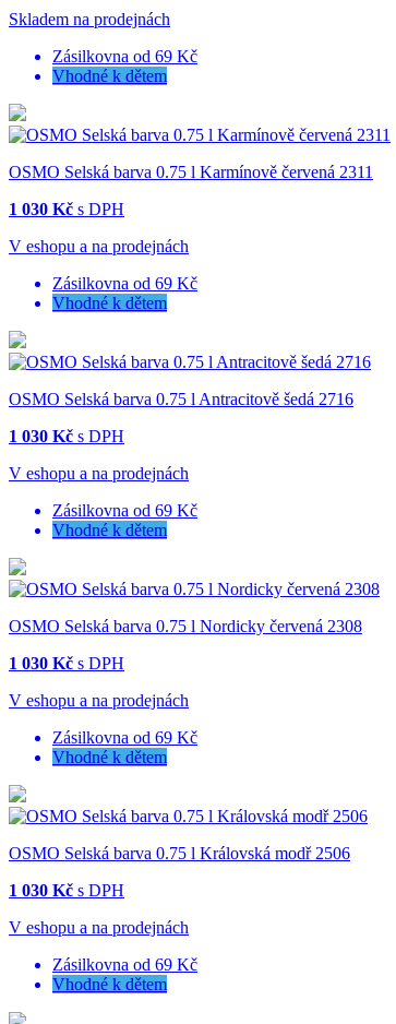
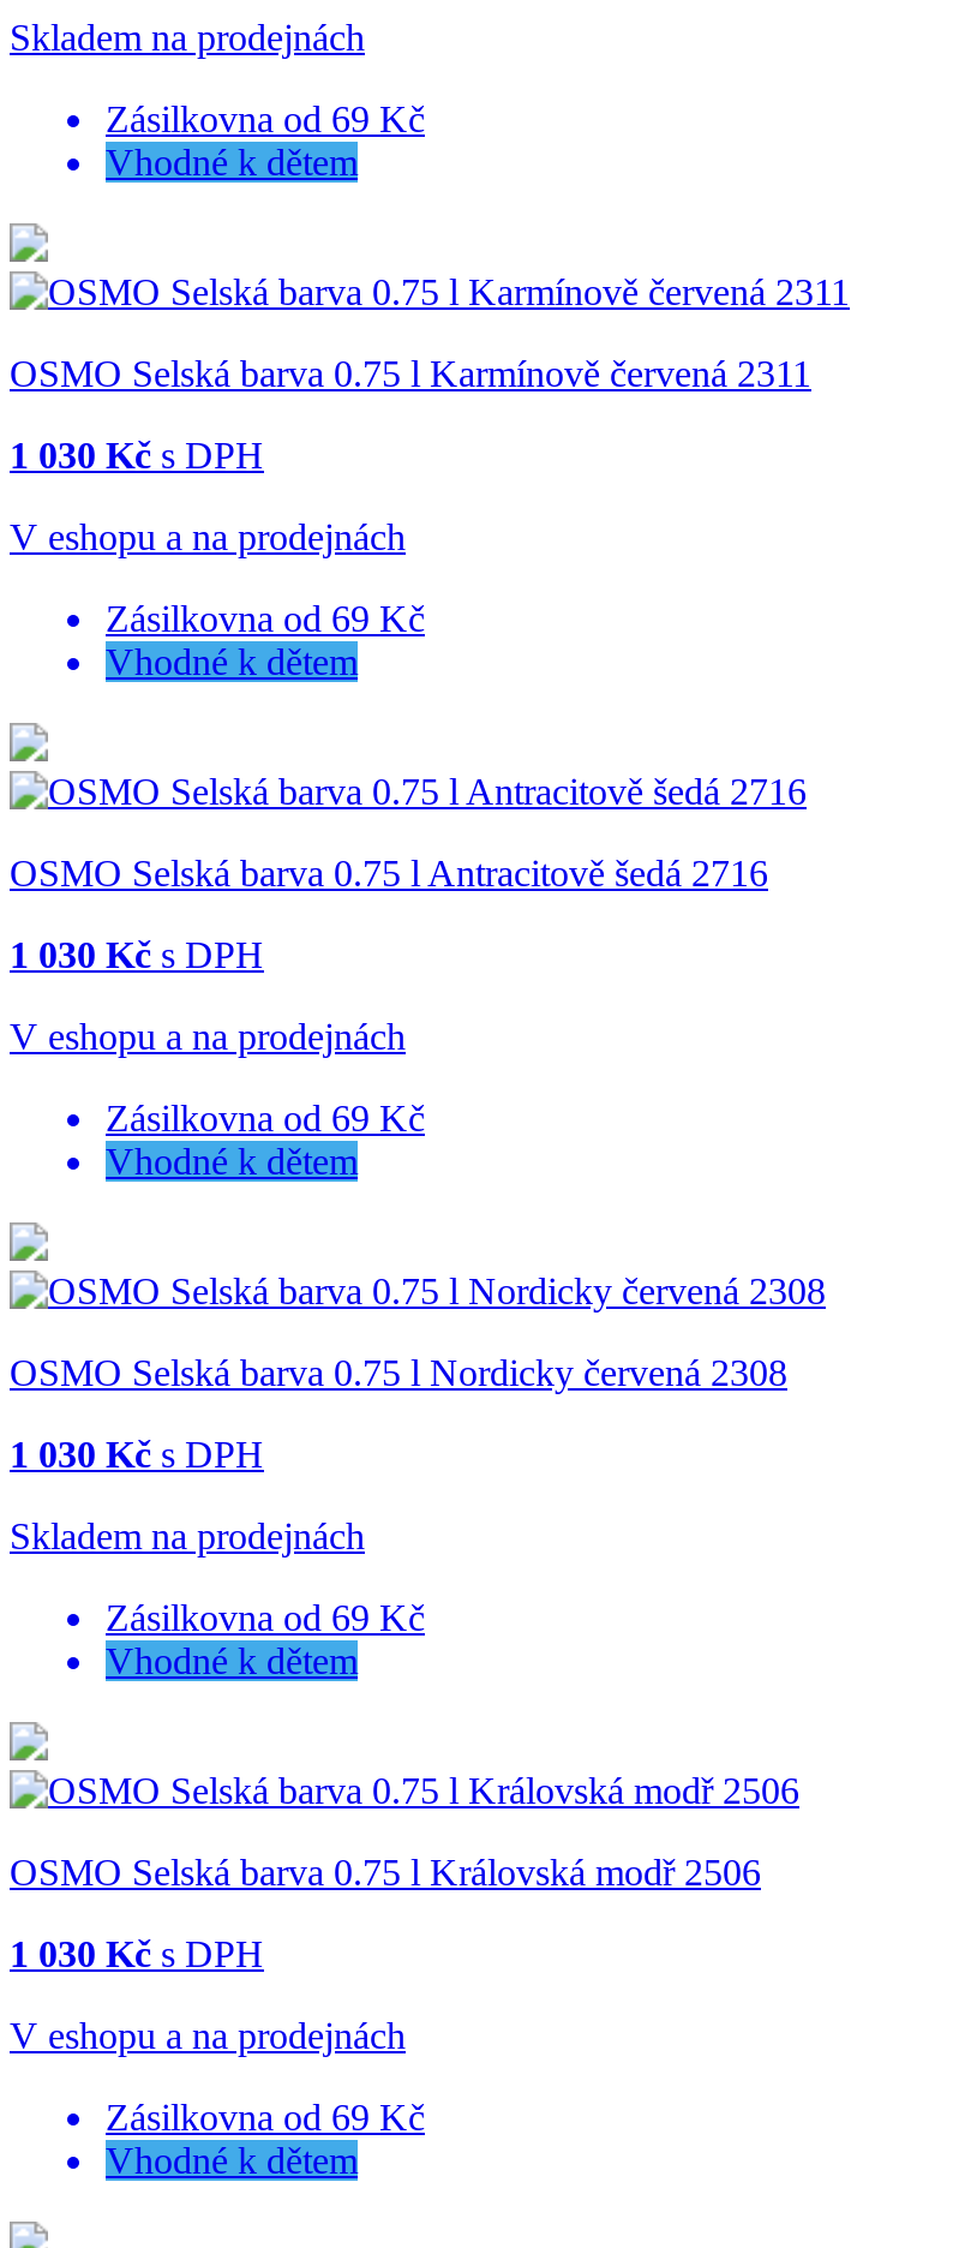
[9,691,189,710] V eshopu a na prodejnách -> [10,1516,365,1557] Skladem na prodejnách

